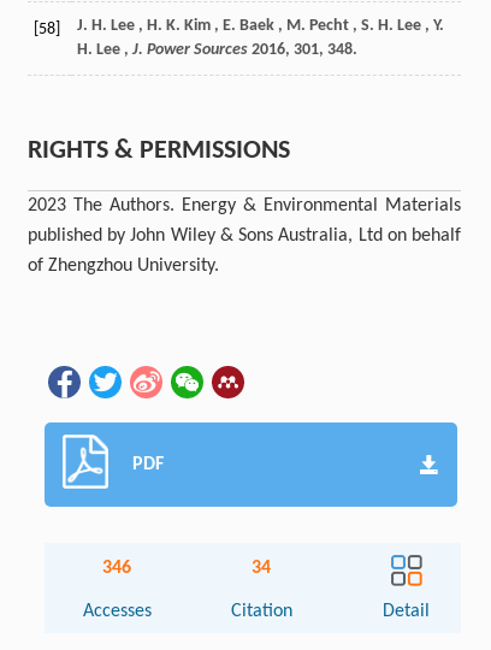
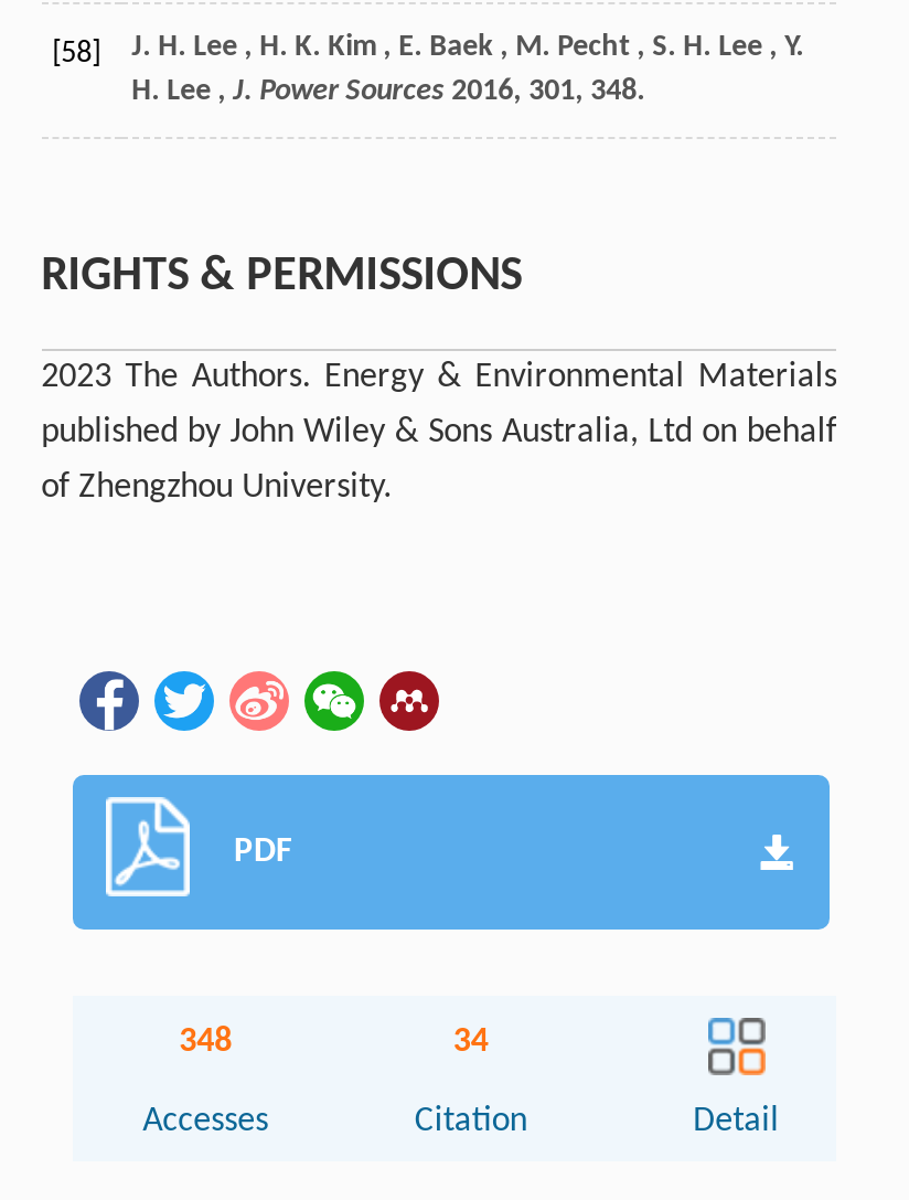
[102,559,131,578] 346 -> [179,1025,232,1060] 348

